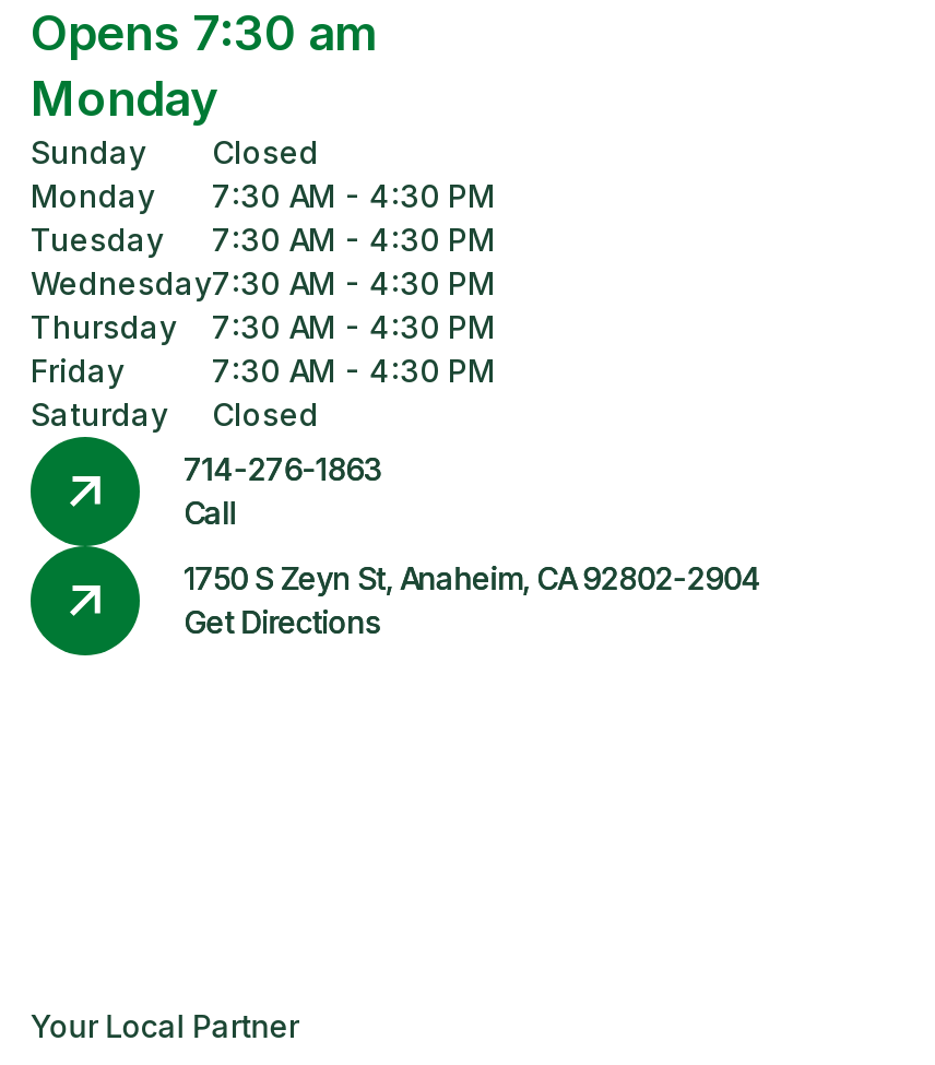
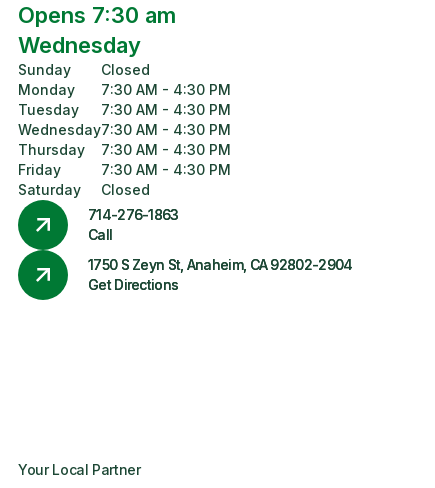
[31,70,218,127] Monday -> [18,32,141,58] Wednesday

